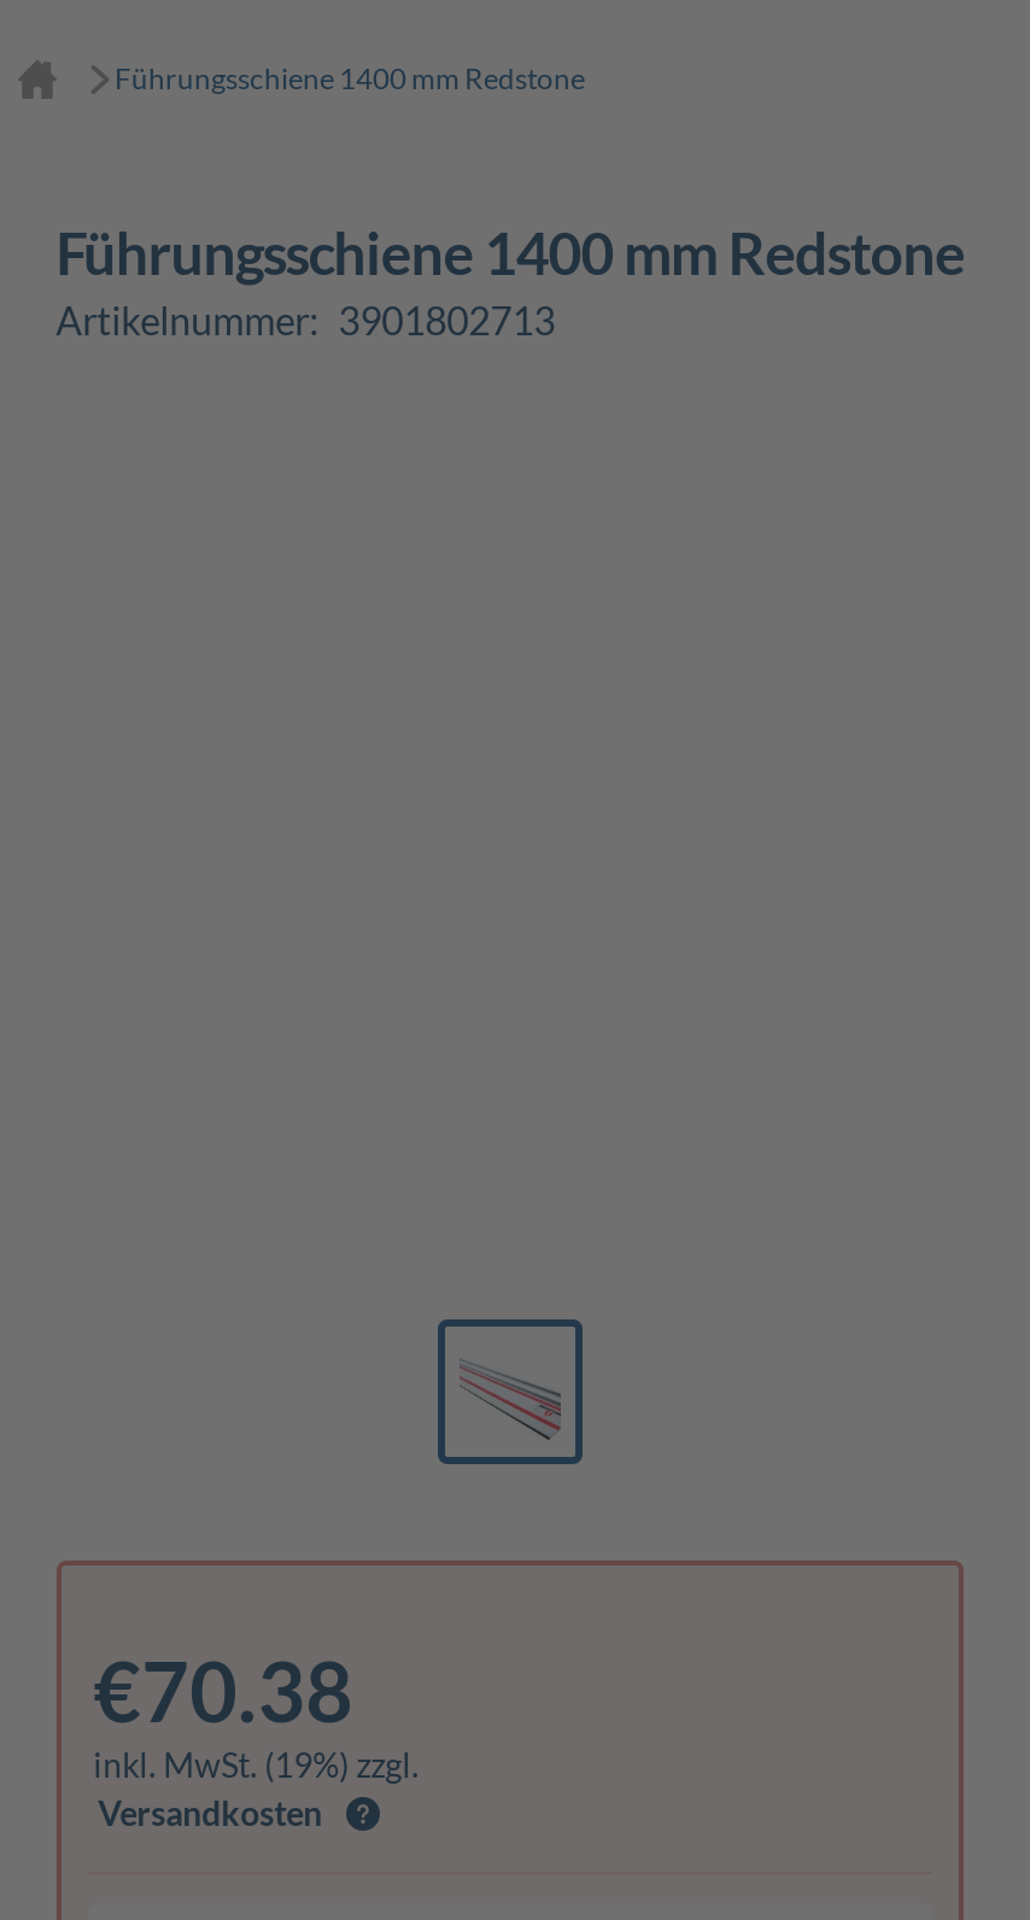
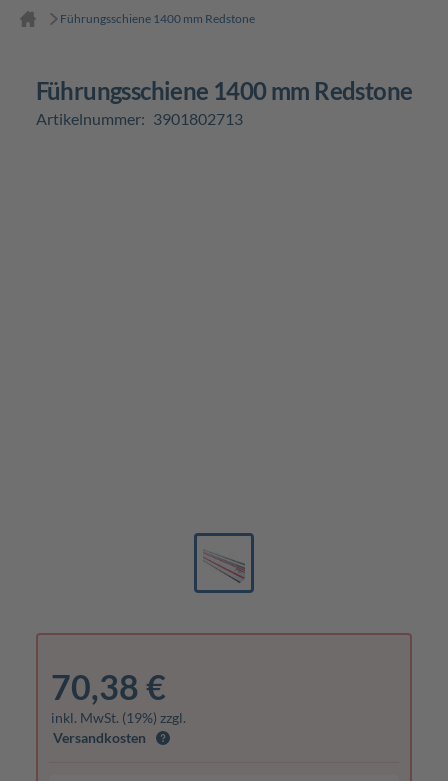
[93,1639,354,1738] €70.38 -> [51,665,166,706] 70,38 €

